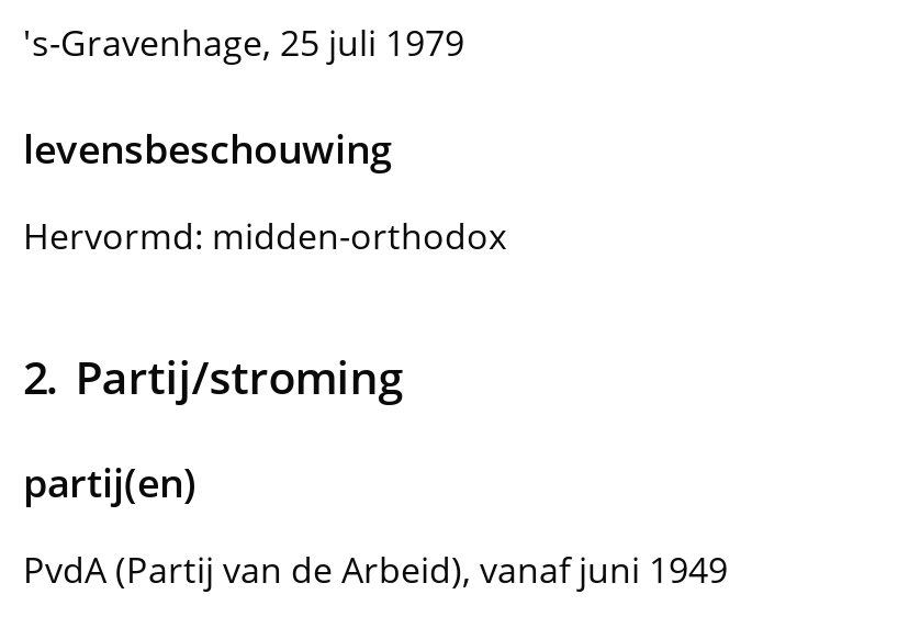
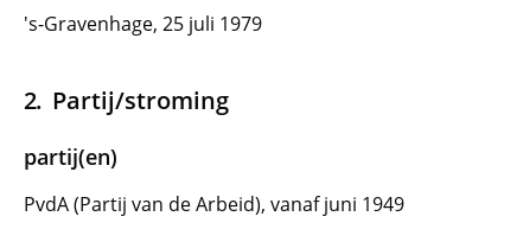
[23,122,506,260] levensbeschouwing | Hervormd: midden-orthodox -> none

